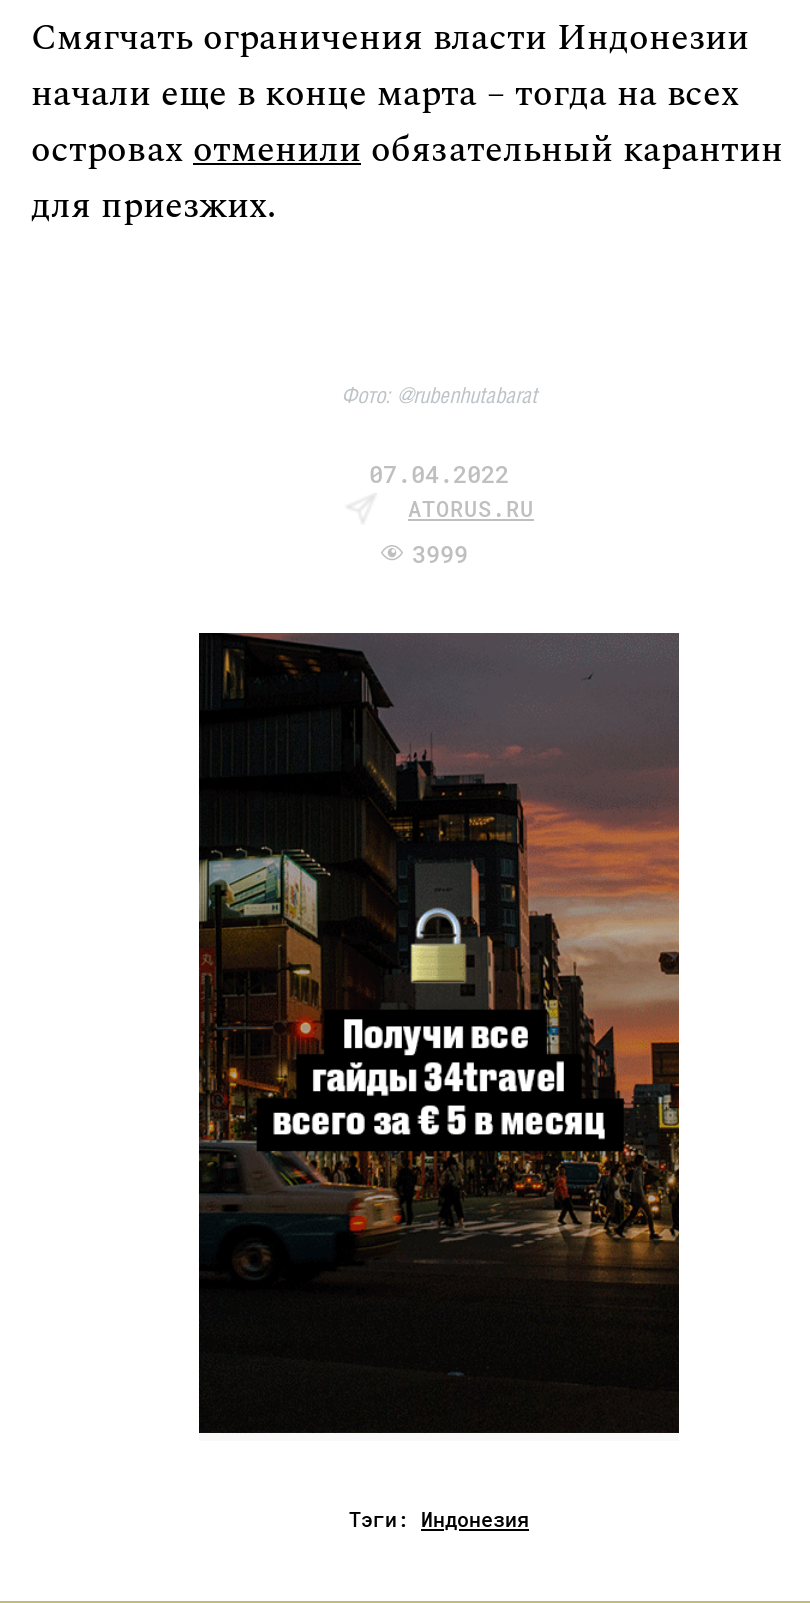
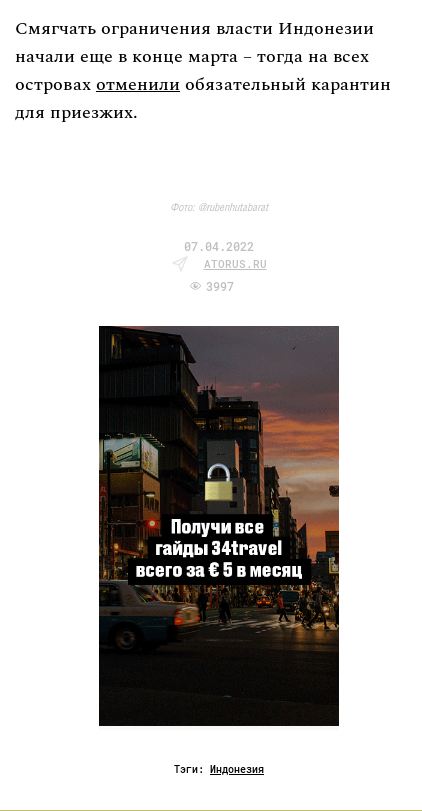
[412,537,468,569] 3999 -> [205,278,233,294] 3997

